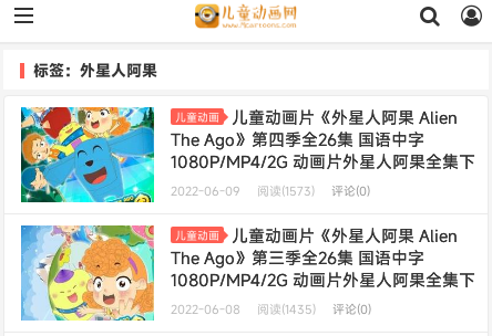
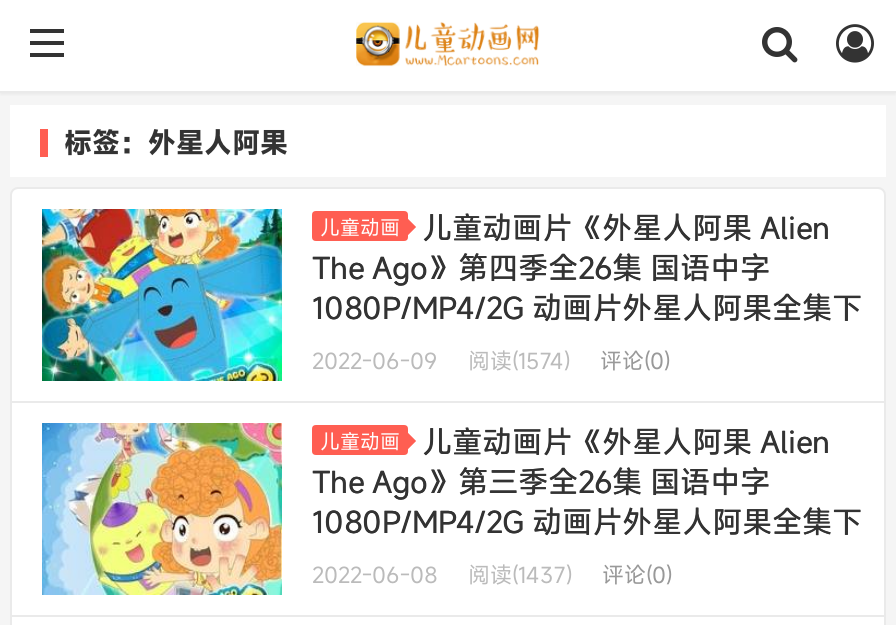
[257,183,315,199] 阅读(1573) -> [468,347,570,375] 阅读(1574)
[257,302,316,317] 阅读(1435) -> [468,561,572,589] 阅读(1437)

